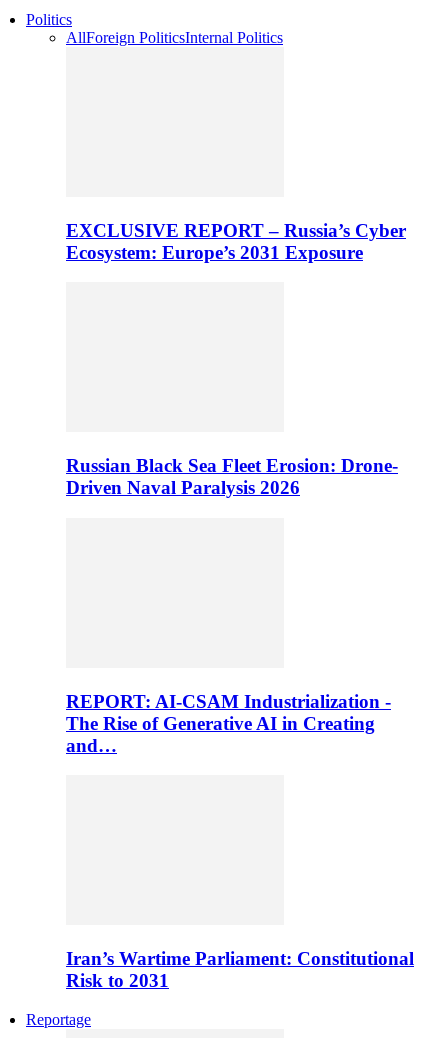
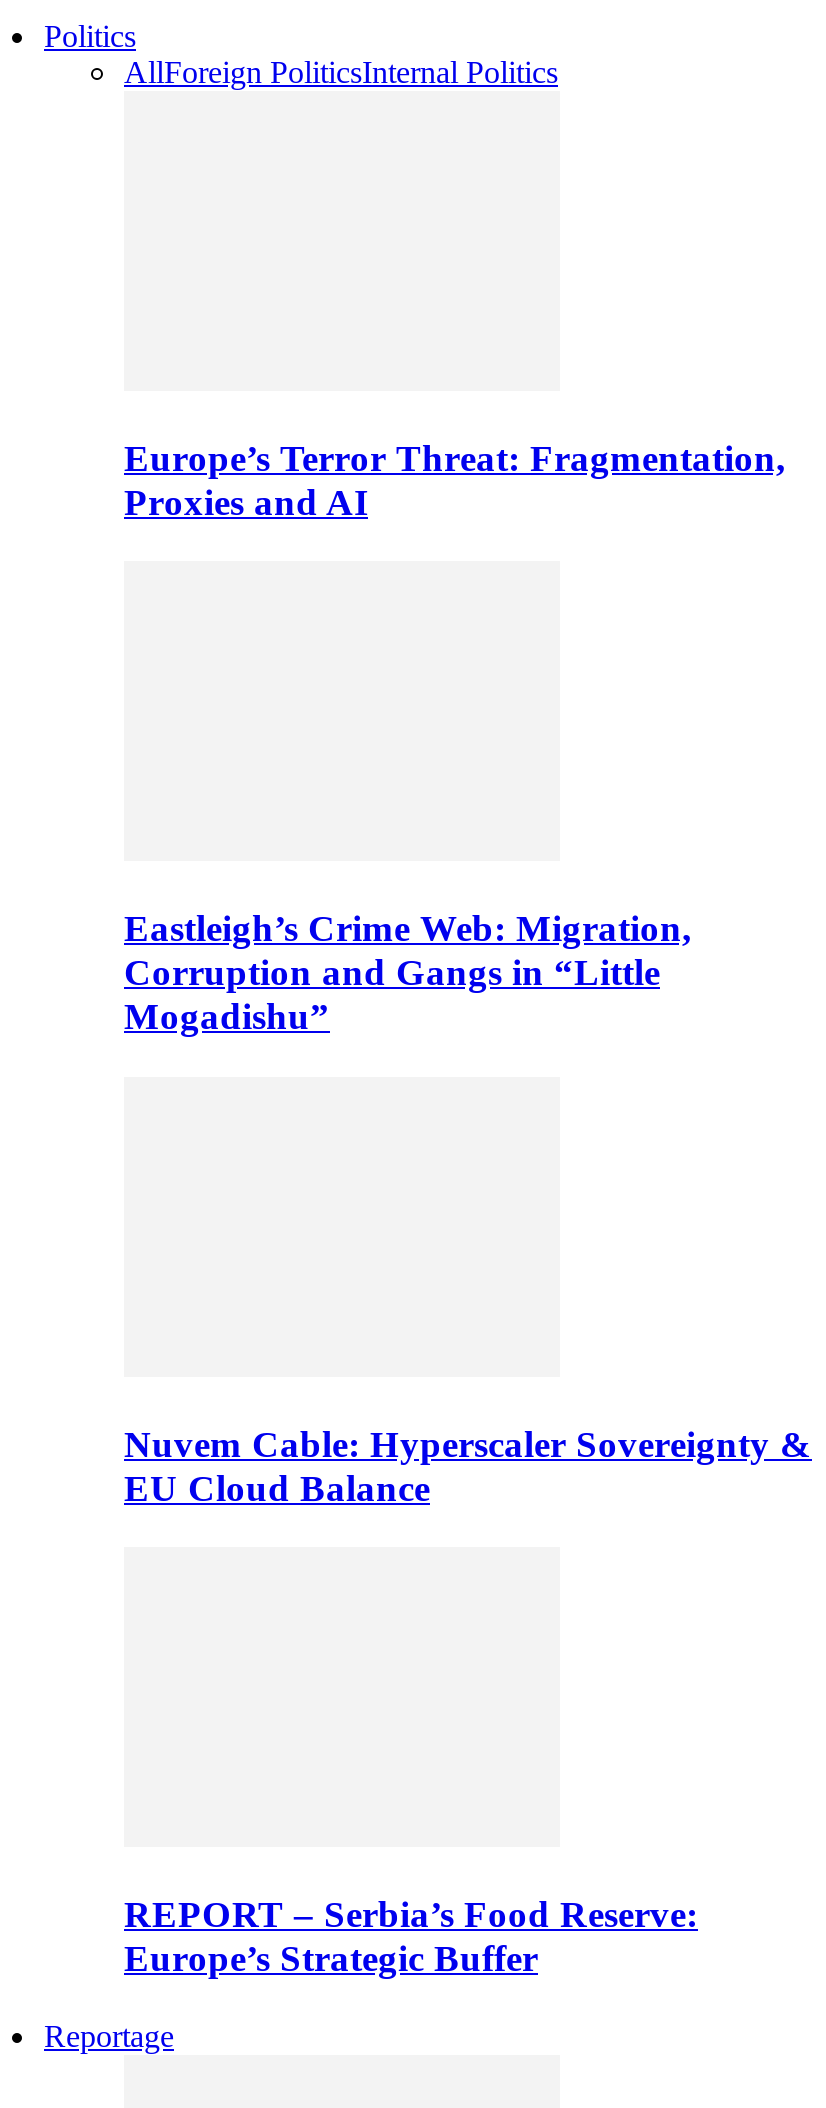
[66,220,406,263] EXCLUSIVE REPORT – Russia’s Cyber | Ecosystem: Europe’s 2031 Exposure -> [124,436,786,522] Europe’s Terror Threat: Fragmentation, | Proxies and AI
[66,455,398,498] Russian Black Sea Fleet Erosion: Drone- | Driven Naval Paralysis 2026 -> [124,907,692,1037] Eastleigh’s Crime Web: Migration, | Corruption and Gangs in “Little | Mogadishu”
[66,690,391,755] REPORT: AI-CSAM Industrialization - | The Rise of Generative AI in Creating | and… -> [124,1422,812,1508] Nuvem Cable: Hyperscaler Sovereignty & | EU Cloud Balance
[66,948,414,991] Iran’s Wartime Parliament: Constitutional | Risk to 2031 -> [124,1893,698,1979] REPORT – Serbia’s Food Reserve: | Europe’s Strategic Buffer

